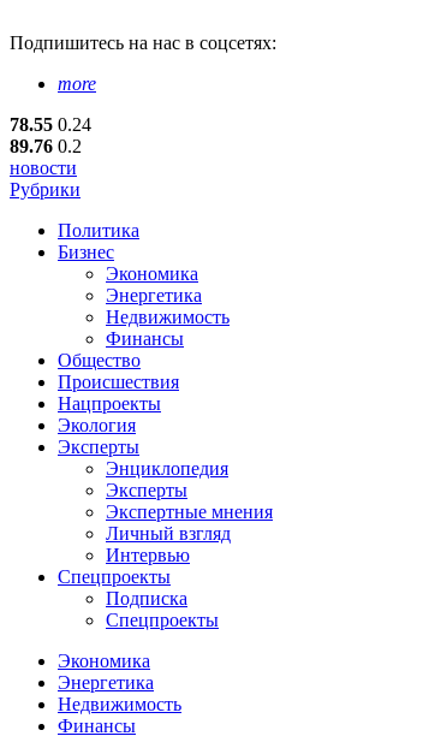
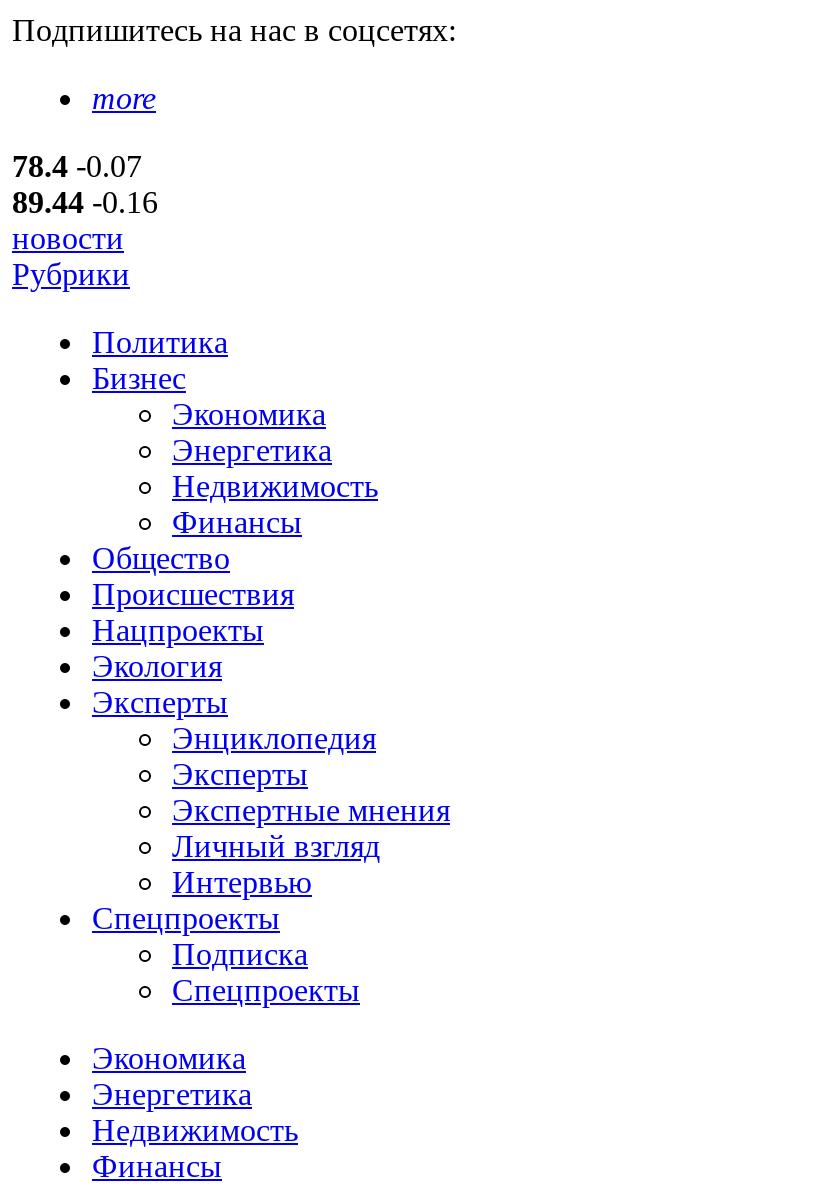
[10,114,91,135] 78.55 0.24 -> [12,149,142,183] 78.4 -0.07
[10,136,82,156] 89.76 0.2 -> [12,185,158,219] 89.44 -0.16

